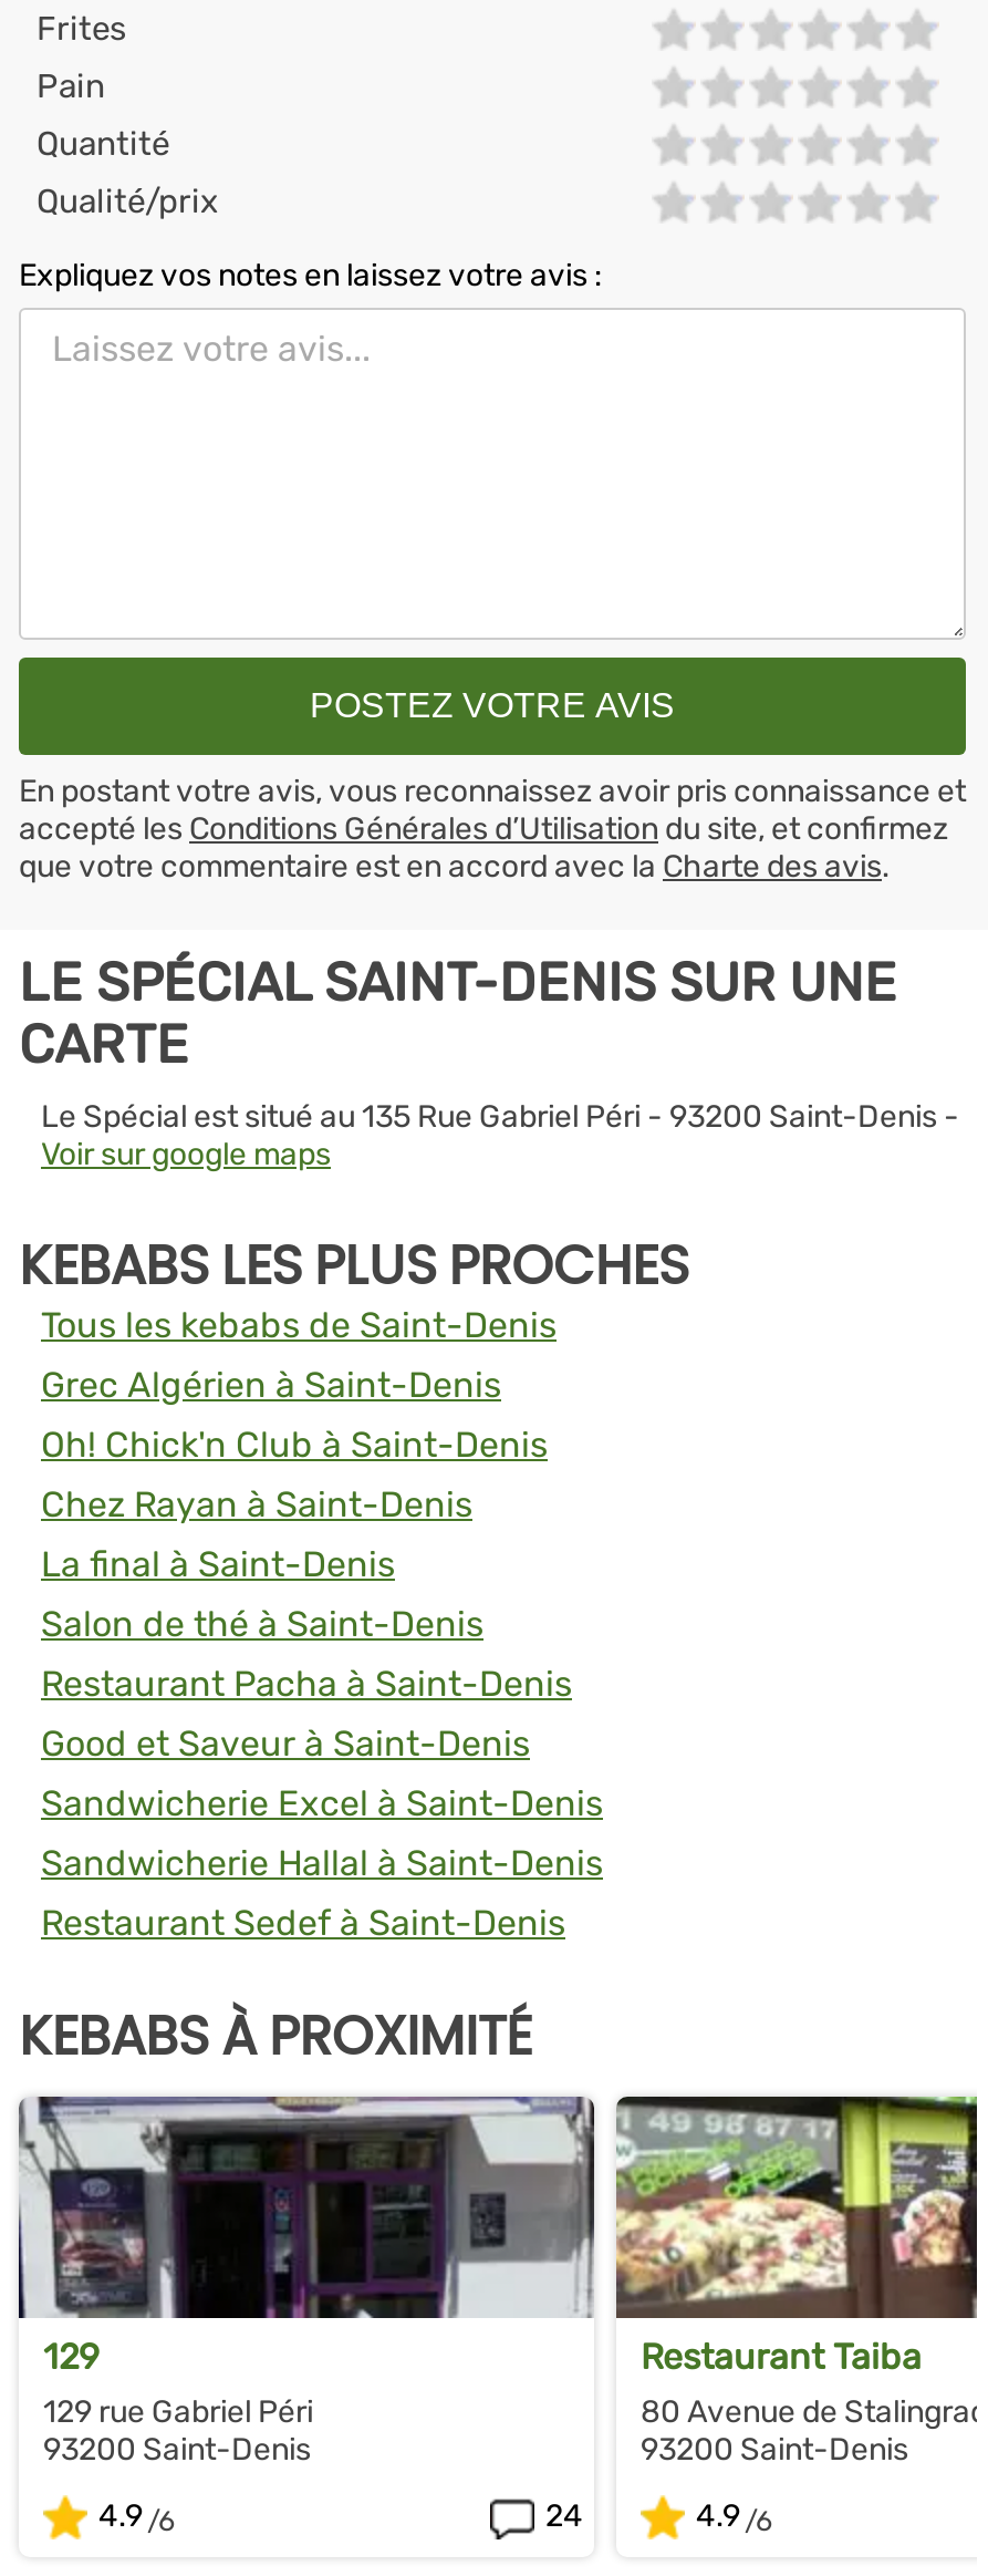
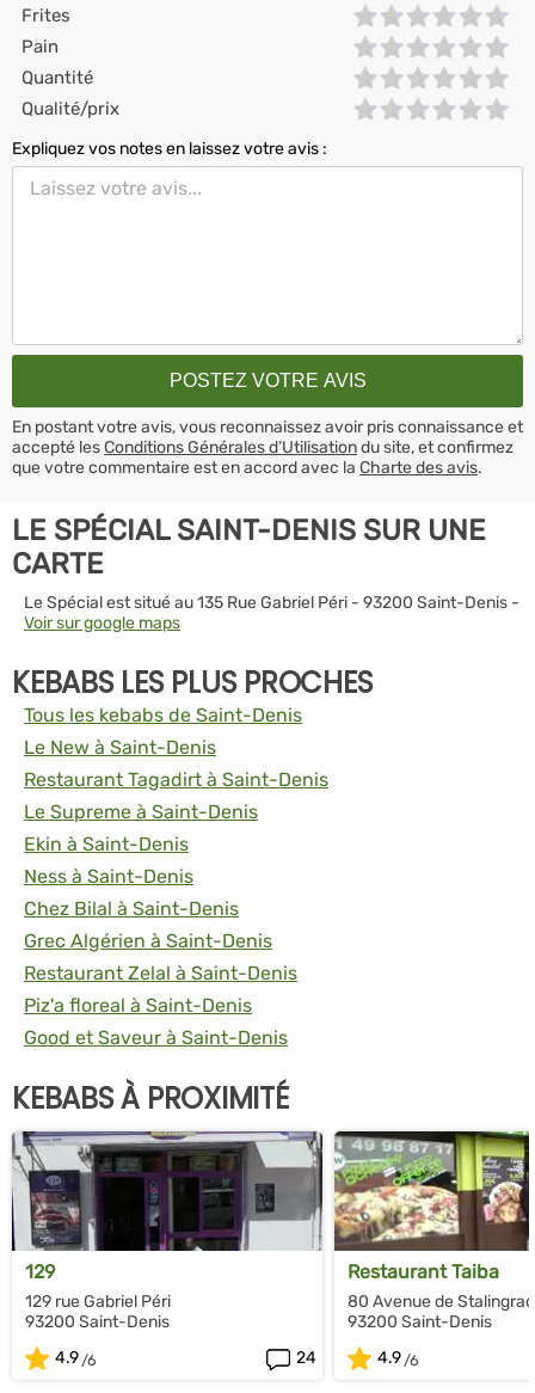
none -> [24,735,328,919] Le New à Saint-Denis | Restaurant Tagadirt à Saint-Denis | Le Supreme à Saint-Denis | Ekin à Saint-Denis | Ness à Saint-Denis | Chez Bilal à Saint-Denis
moved [41,1363,501,1405] -> [24,929,272,952]: Grec Algérien à Saint-Denis
[41,1423,572,1704] Oh! Chick'n Club à Saint-Denis | Chez Rayan à Saint-Denis | La final à Saint-Denis | Salon de thé à Saint-Denis | Restaurant Pacha à Saint-Denis -> [24,961,297,1016] Restaurant Zelal à Saint-Denis | Piz'a floreal à Saint-Denis
moved [41,1722,530,1764] -> [24,1026,288,1048]: Good et Saveur à Saint-Denis
[41,1781,603,1943] Sandwicherie Excel à Saint-Denis | Sandwicherie Hallal à Saint-Denis | Restaurant Sedef à Saint-Denis -> none

